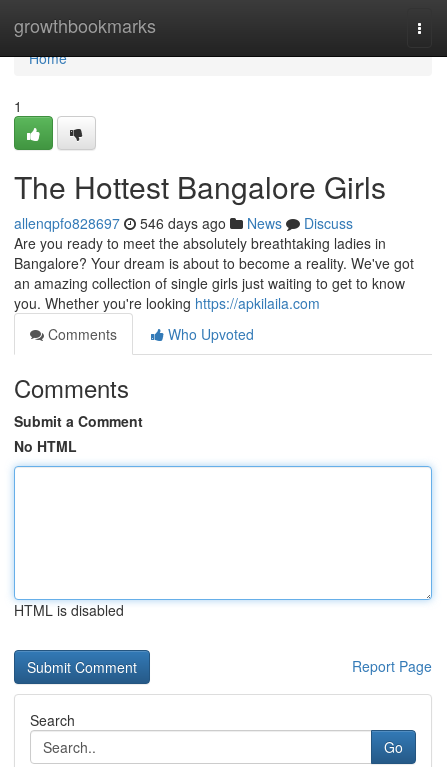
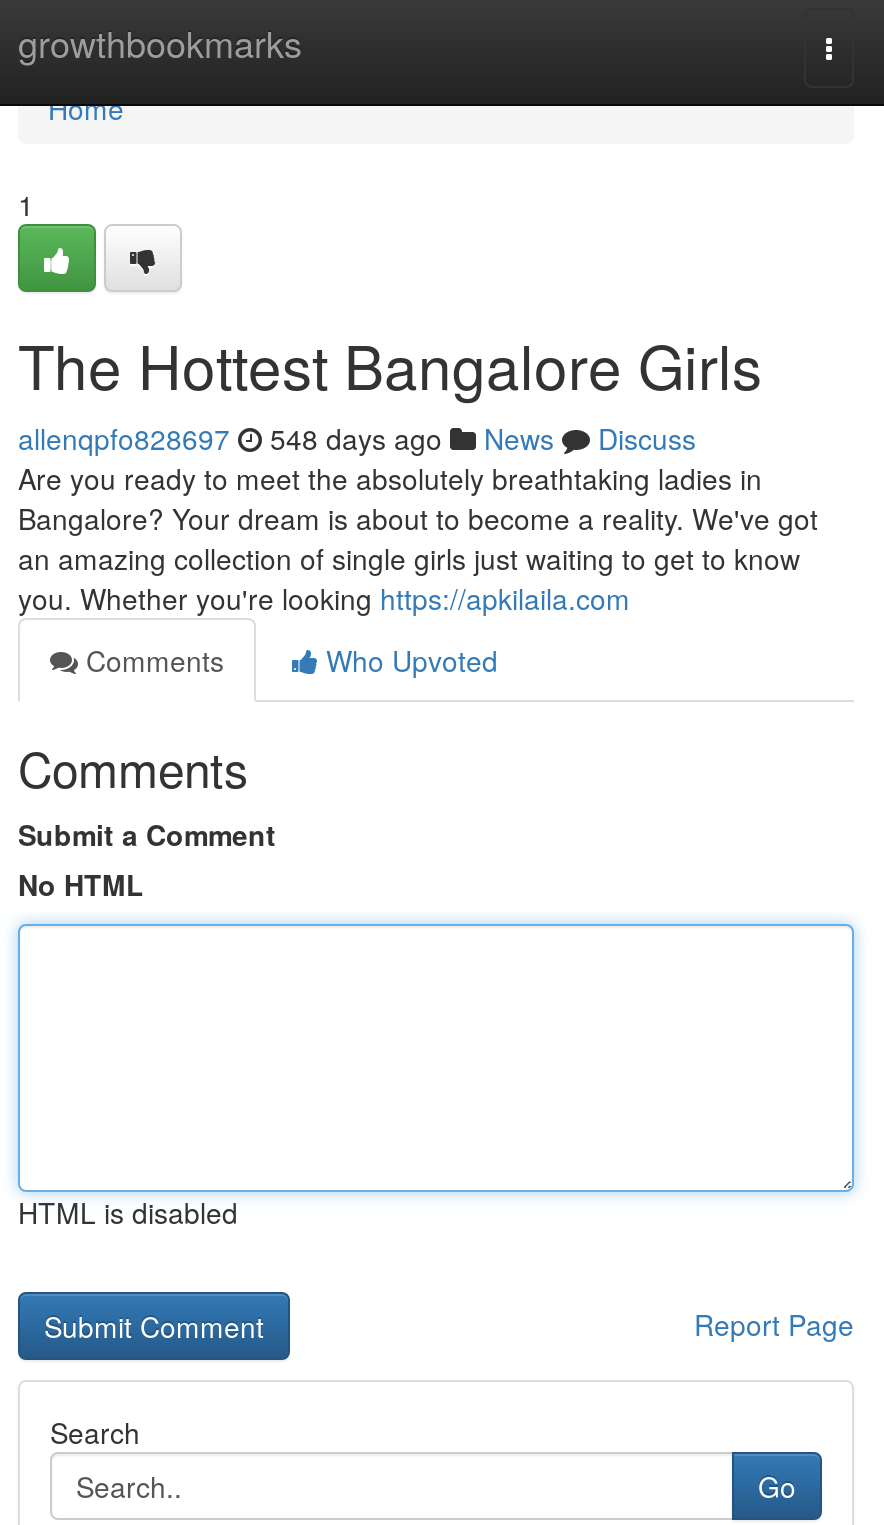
[14,213,353,233] allenqpfo828697 546 days ago News Discuss -> [18,418,696,458] allenqpfo828697 548 days ago News Discuss

